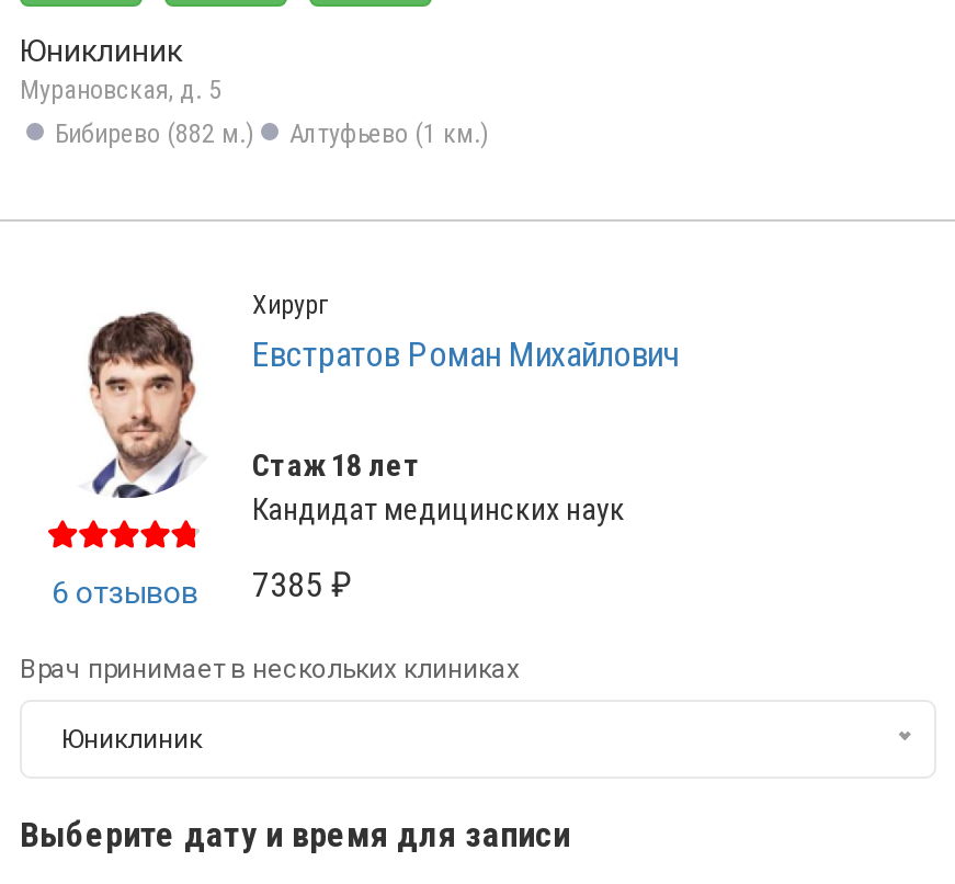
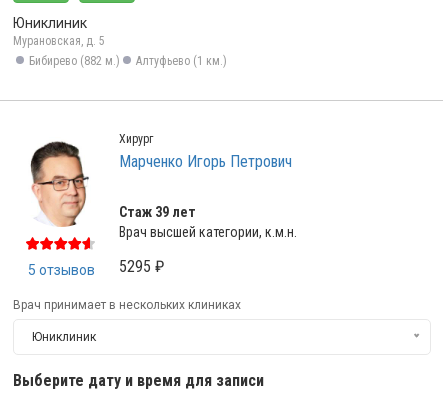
[59,309,678,500] [image] | Евстратов Роман Михайлович -> [30,140,292,228] [image] | Марченко Игорь Петрович
[252,447,625,526] Стаж 18 лет | Кандидат медицинских наук -> [119,204,297,240] Стаж 39 лет | Врач высшей категории, к.м.н.
[52,575,198,610] 6 отзывов -> [27,262,94,278] 5 отзывов
[252,564,351,605] 7385 ₽ -> [119,257,164,276] 5295 ₽

